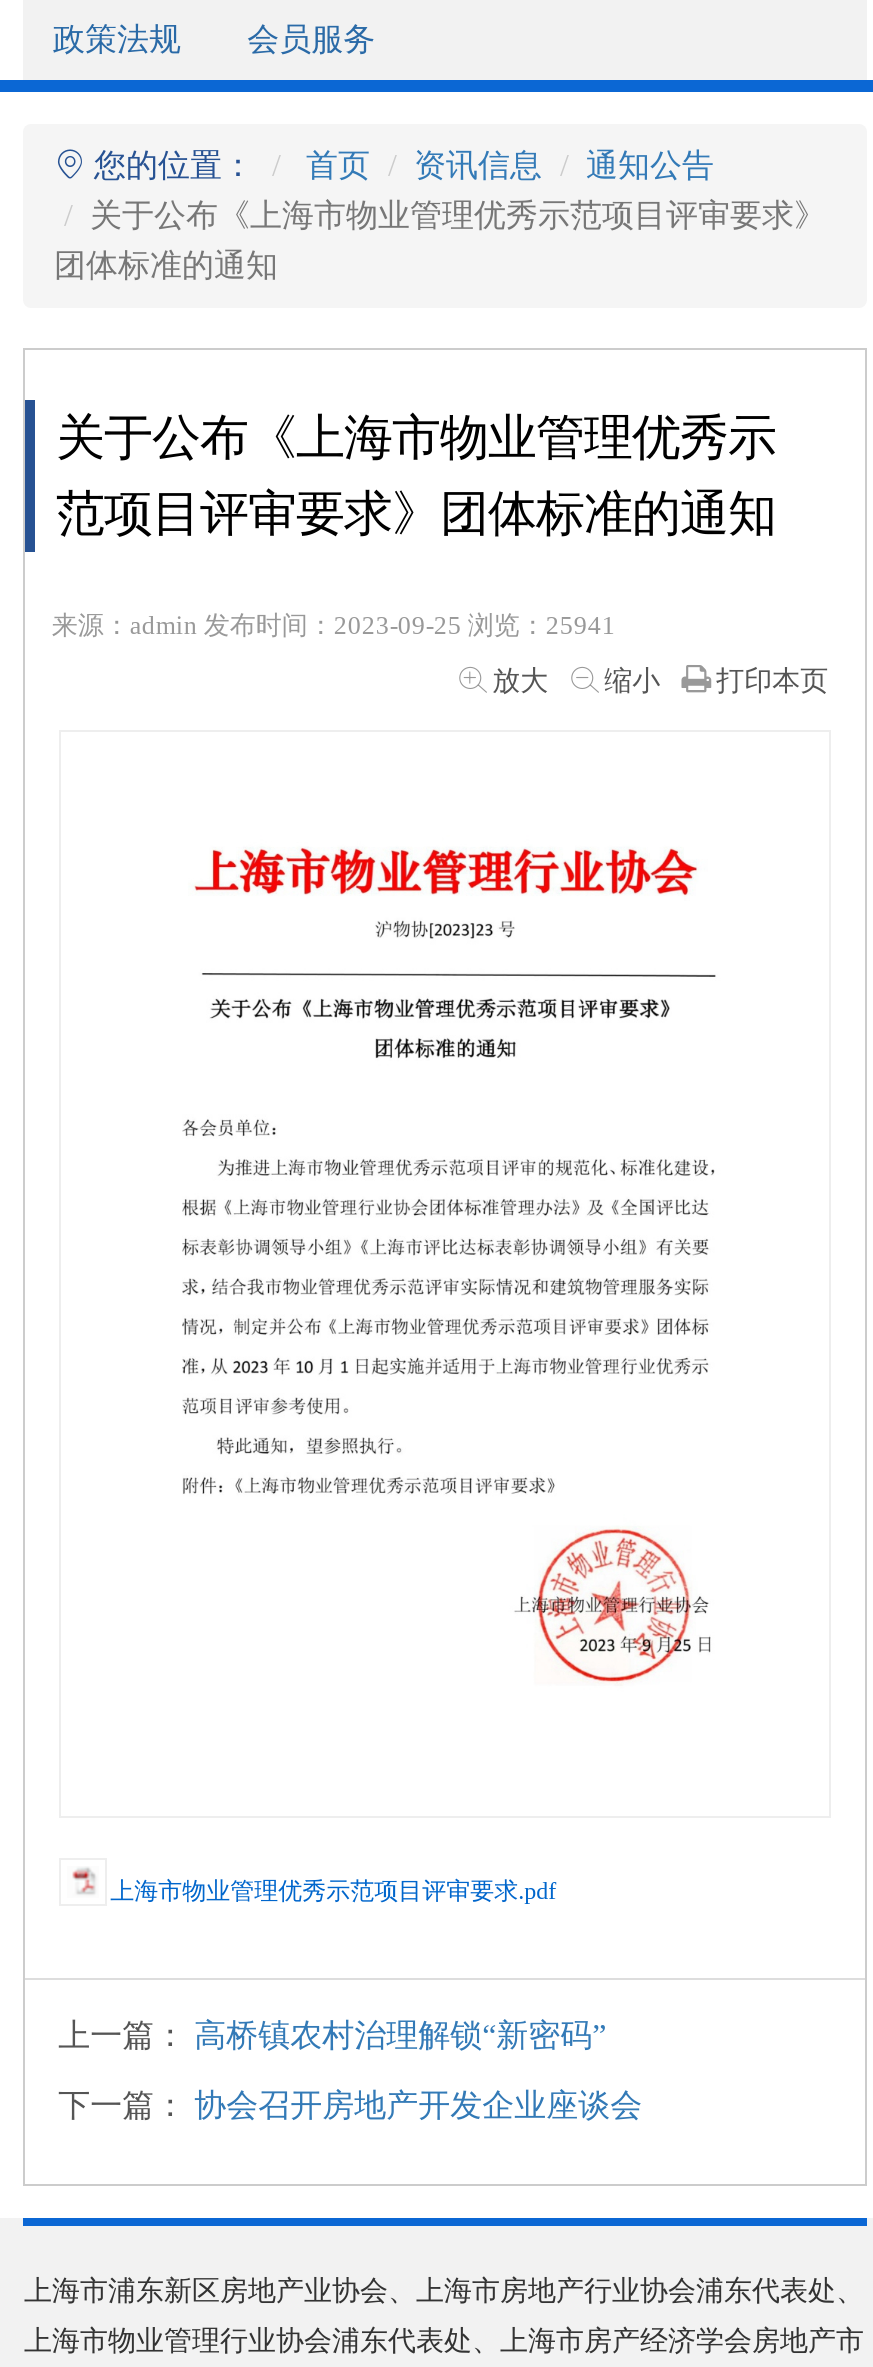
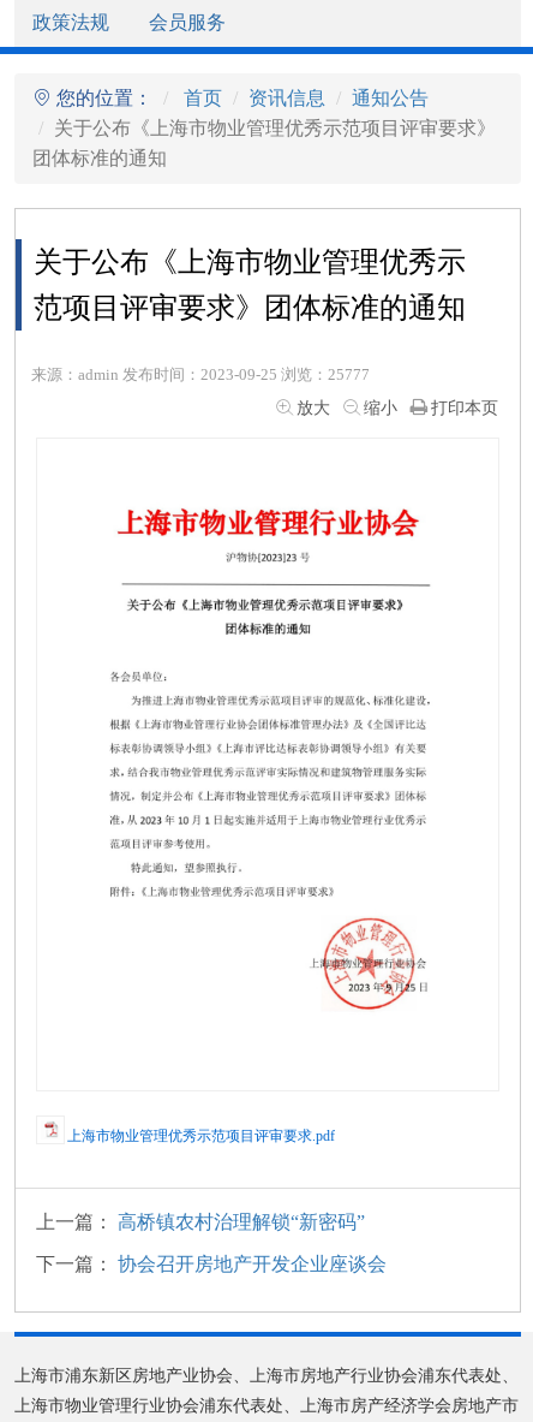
[52,610,616,640] 来源：admin 发布时间：2023-09-25 浏览：25941 -> [32,365,370,383] 来源：admin 发布时间：2023-09-25 浏览：25777

